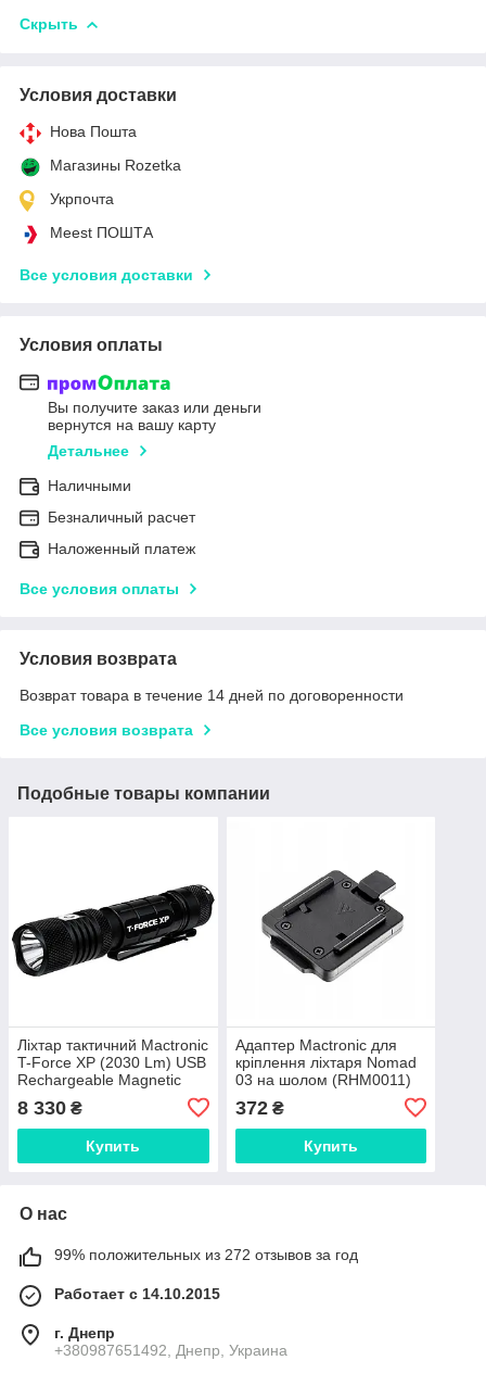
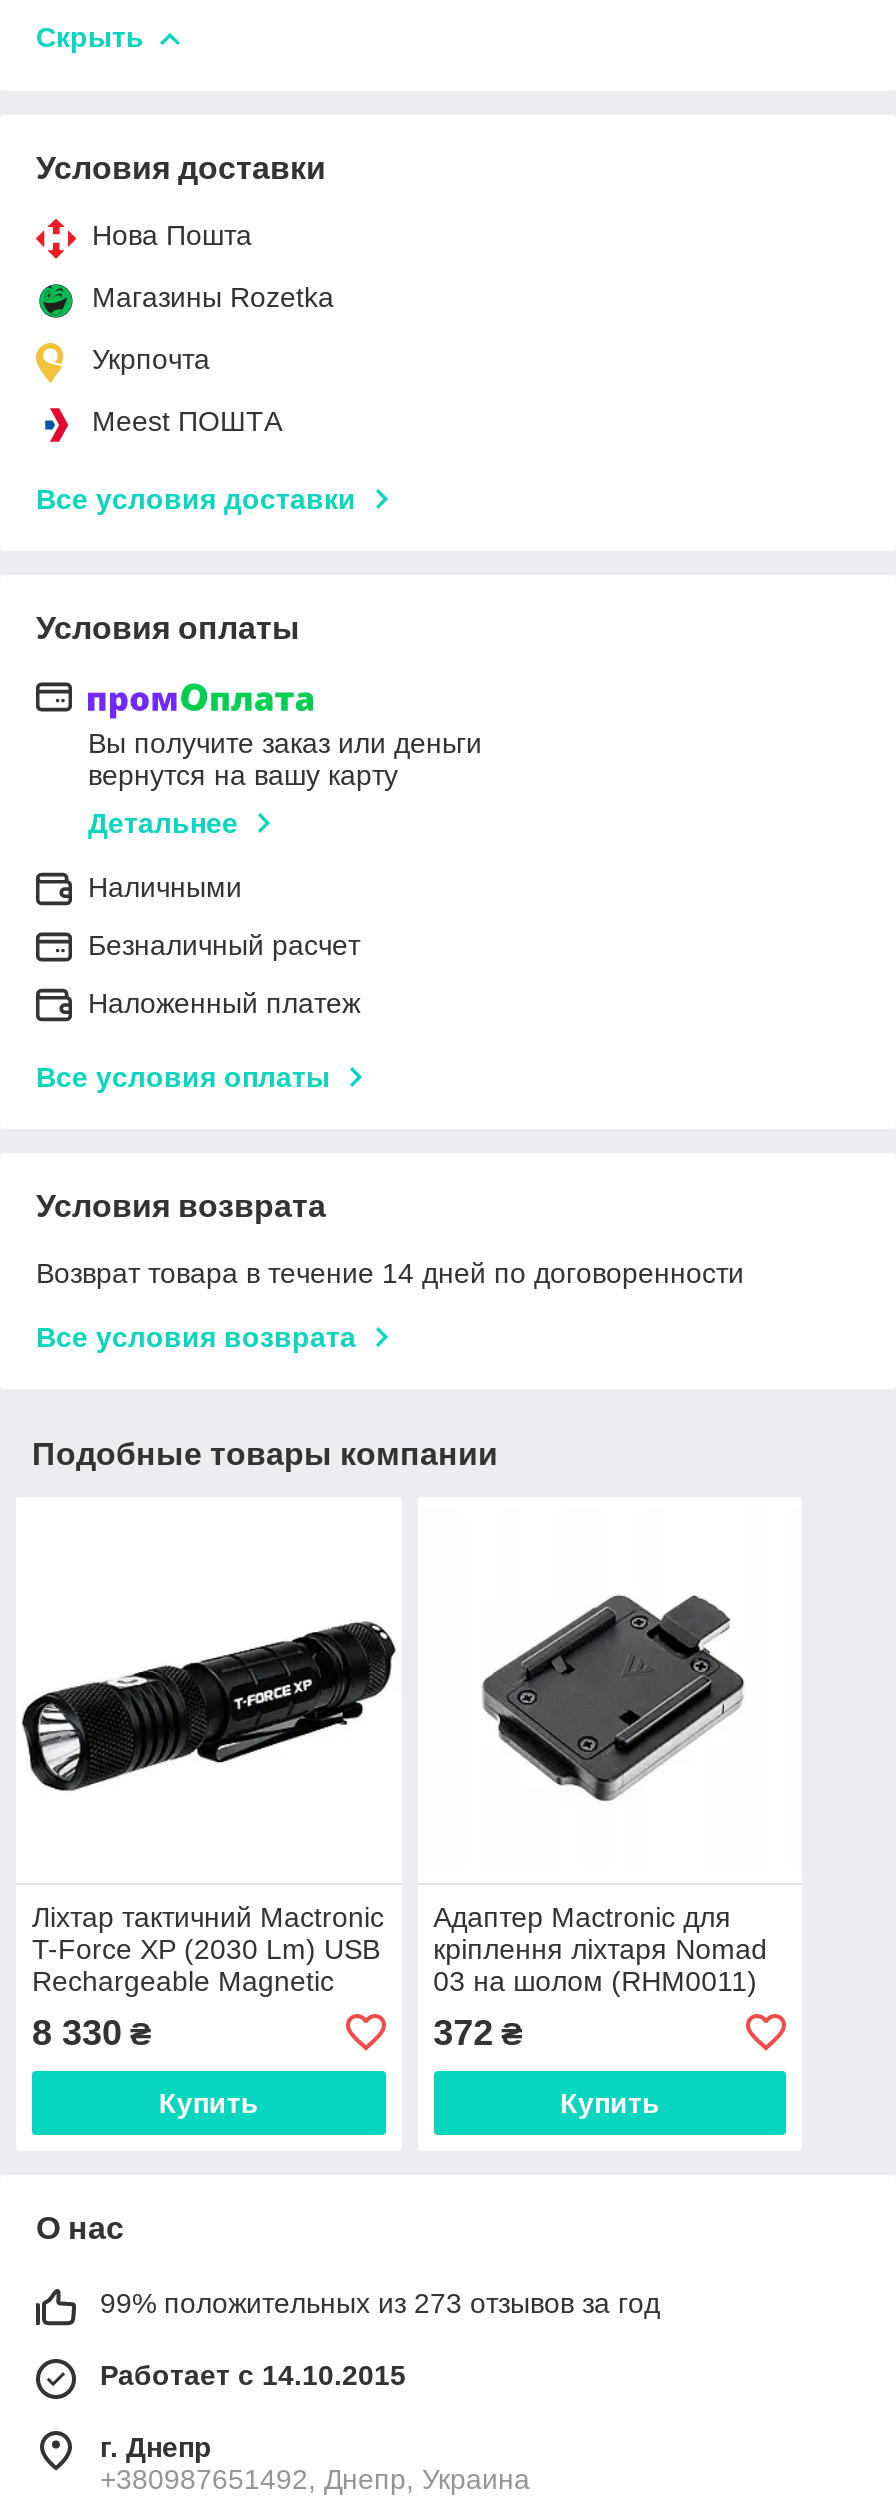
[54,1246,358,1263] 99% положительных из 272 отзывов за год -> [100,2287,660,2319] 99% положительных из 273 отзывов за год

